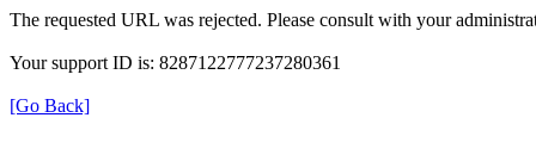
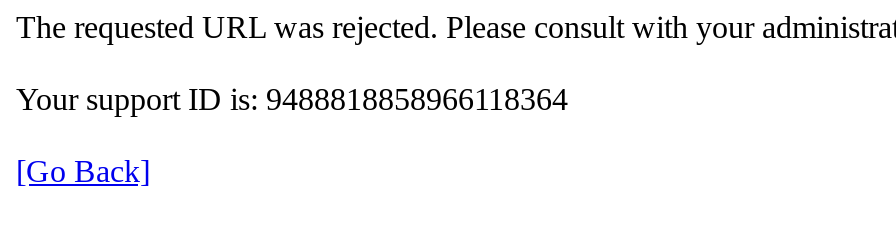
[10,52,341,73] Your support ID is: 8287122777237280361 -> [16,82,568,116] Your support ID is: 9488818858966118364

